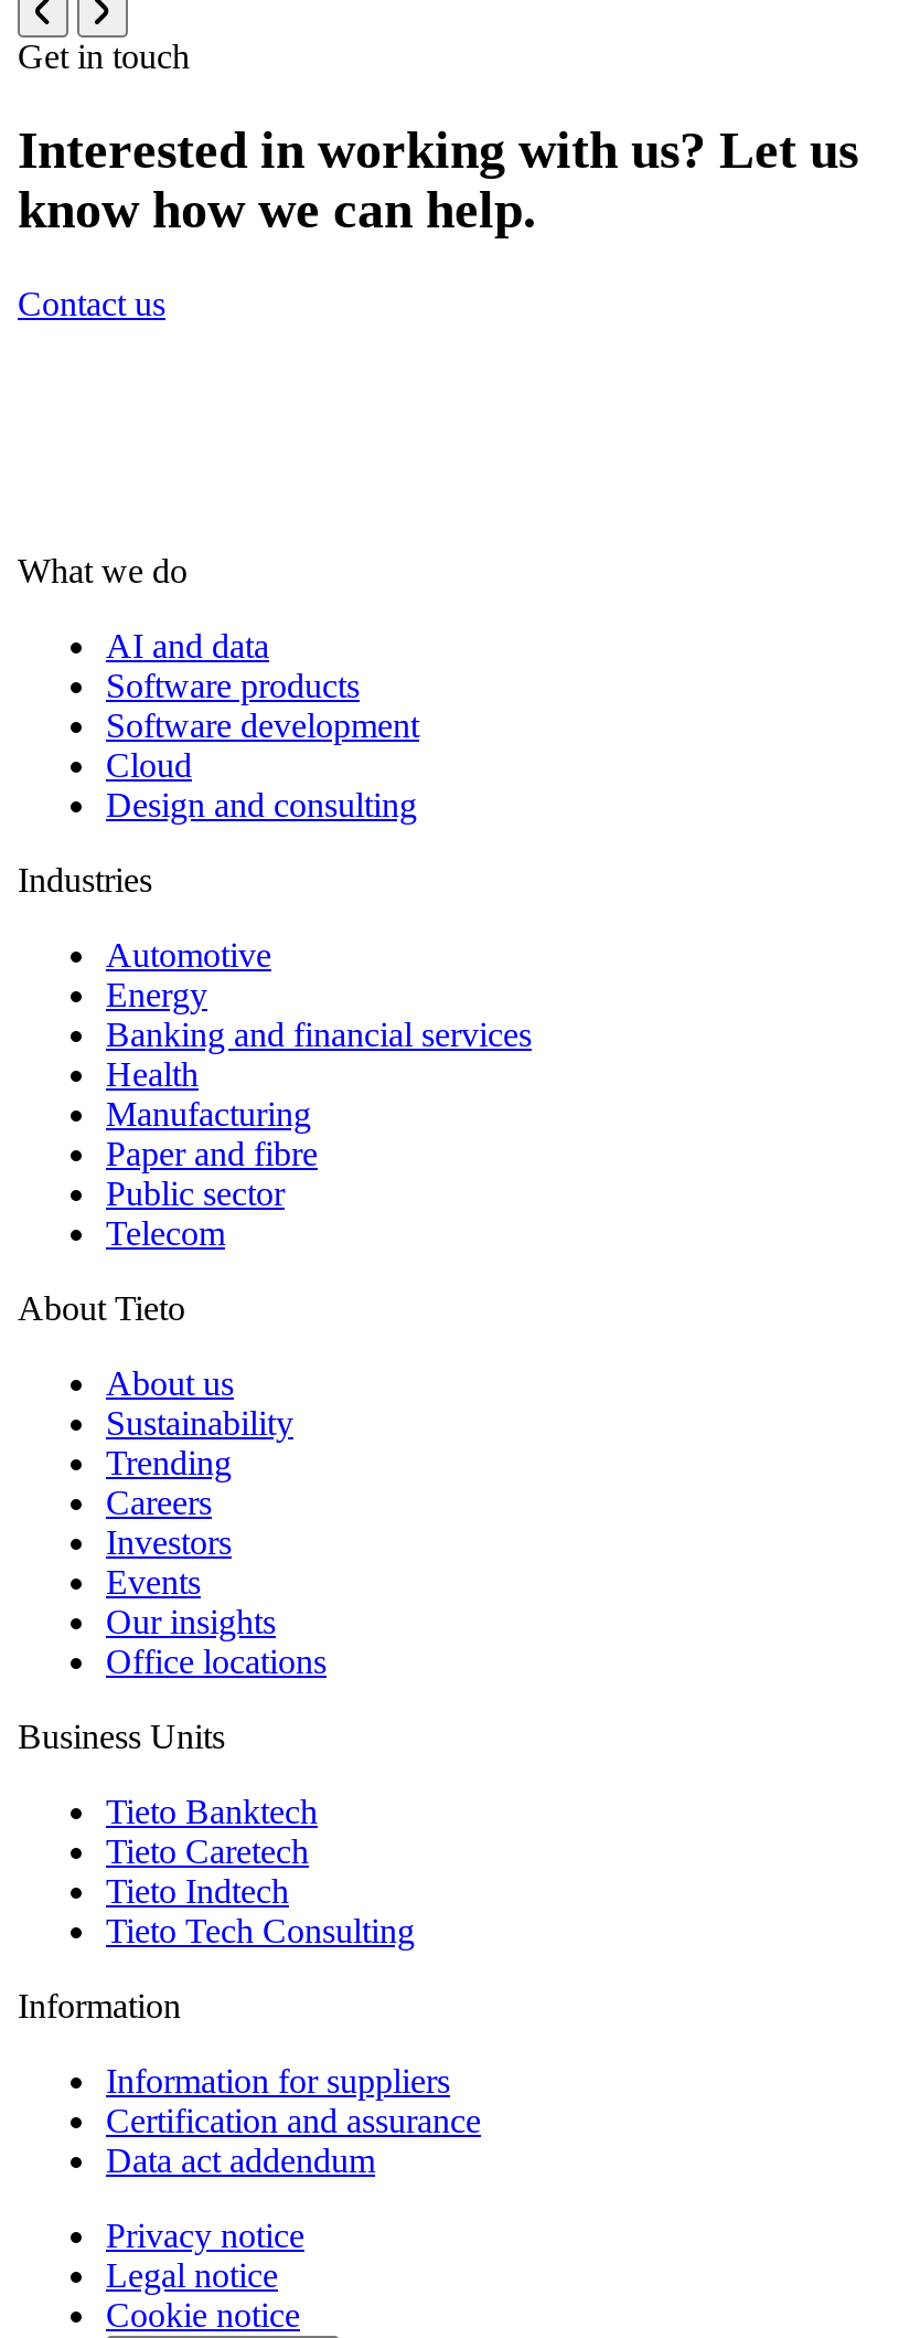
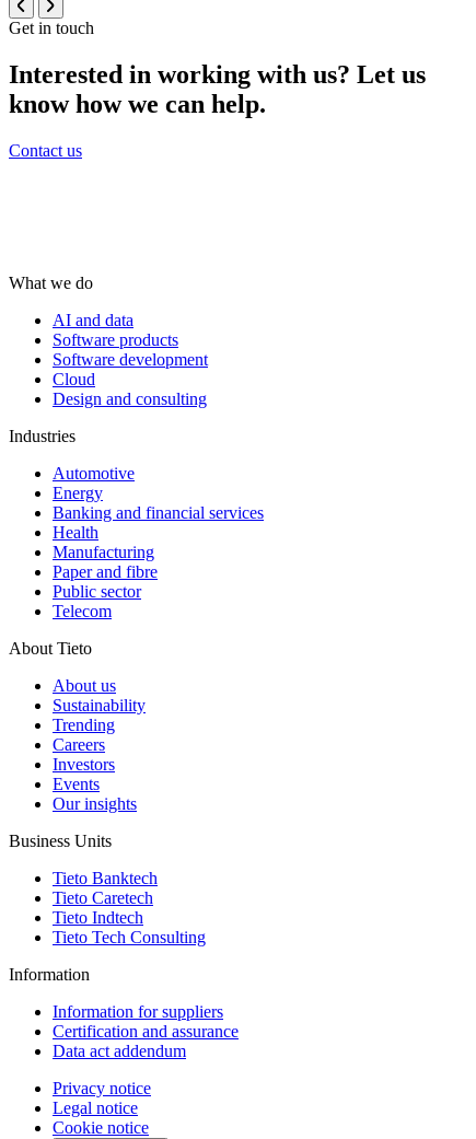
[106,1642,327,1680] Office locations -> none

